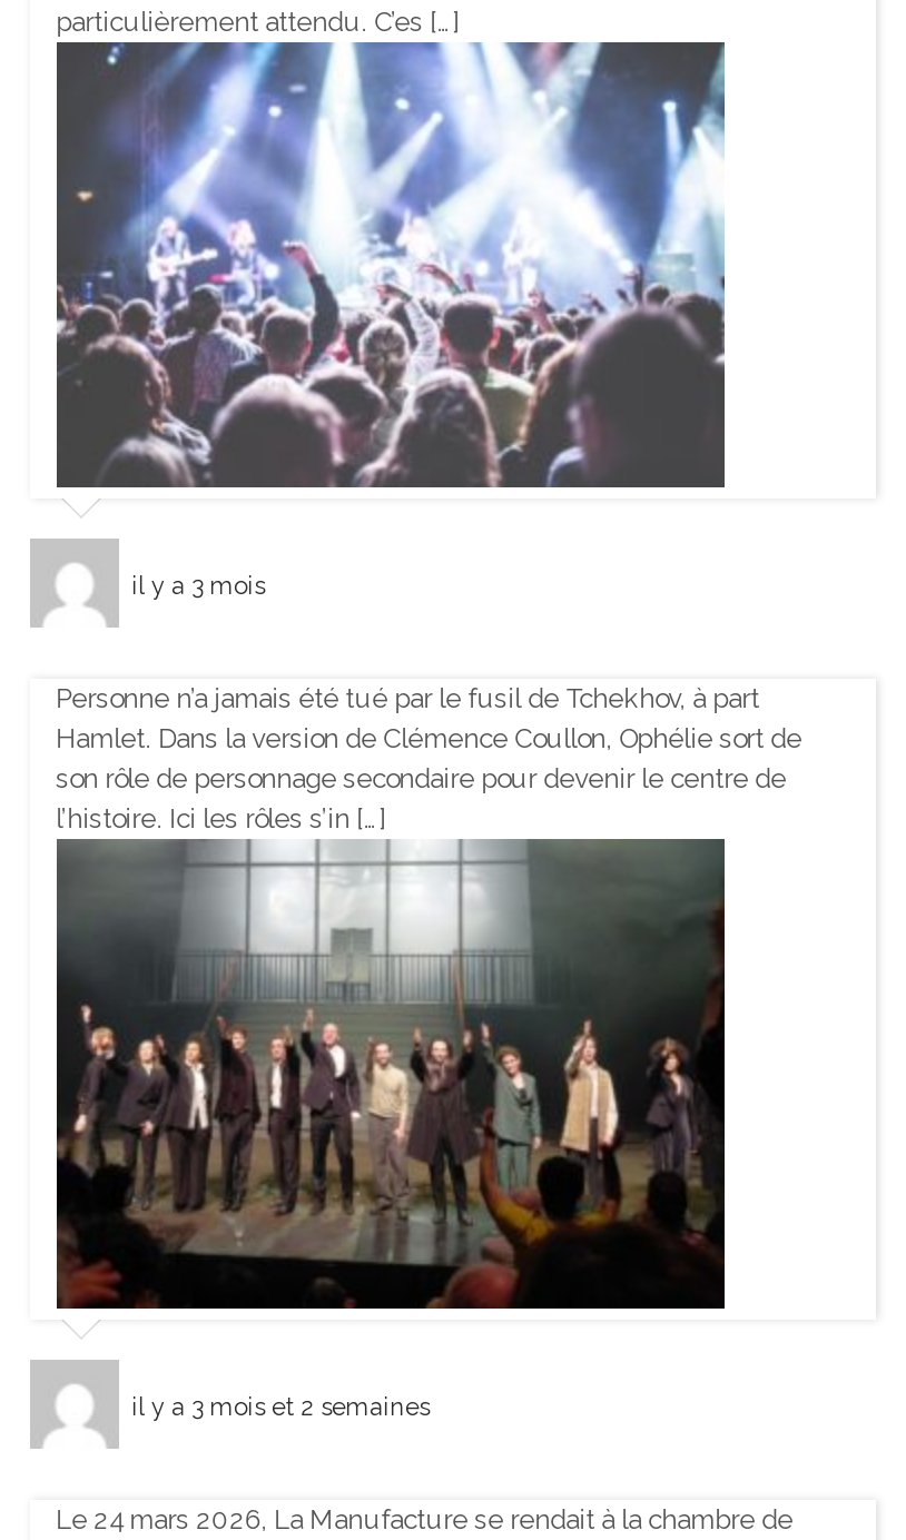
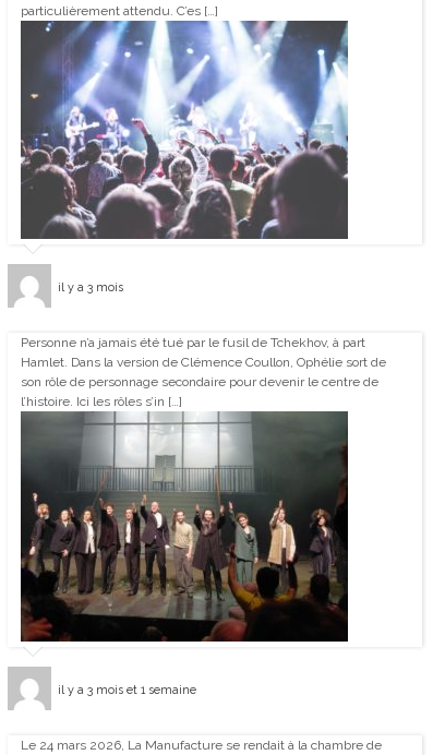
[132,1393,430,1422] il y a 3 mois et 2 semaines -> [57,683,196,697] il y a 3 mois et 1 semaine

